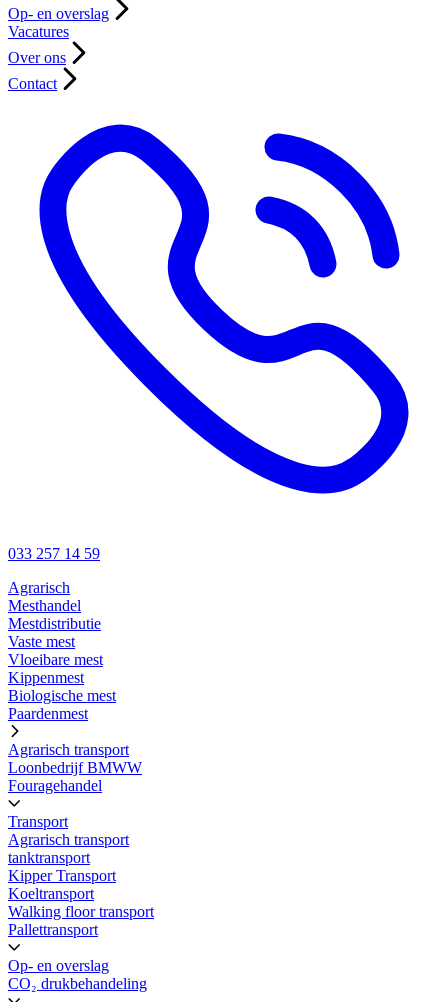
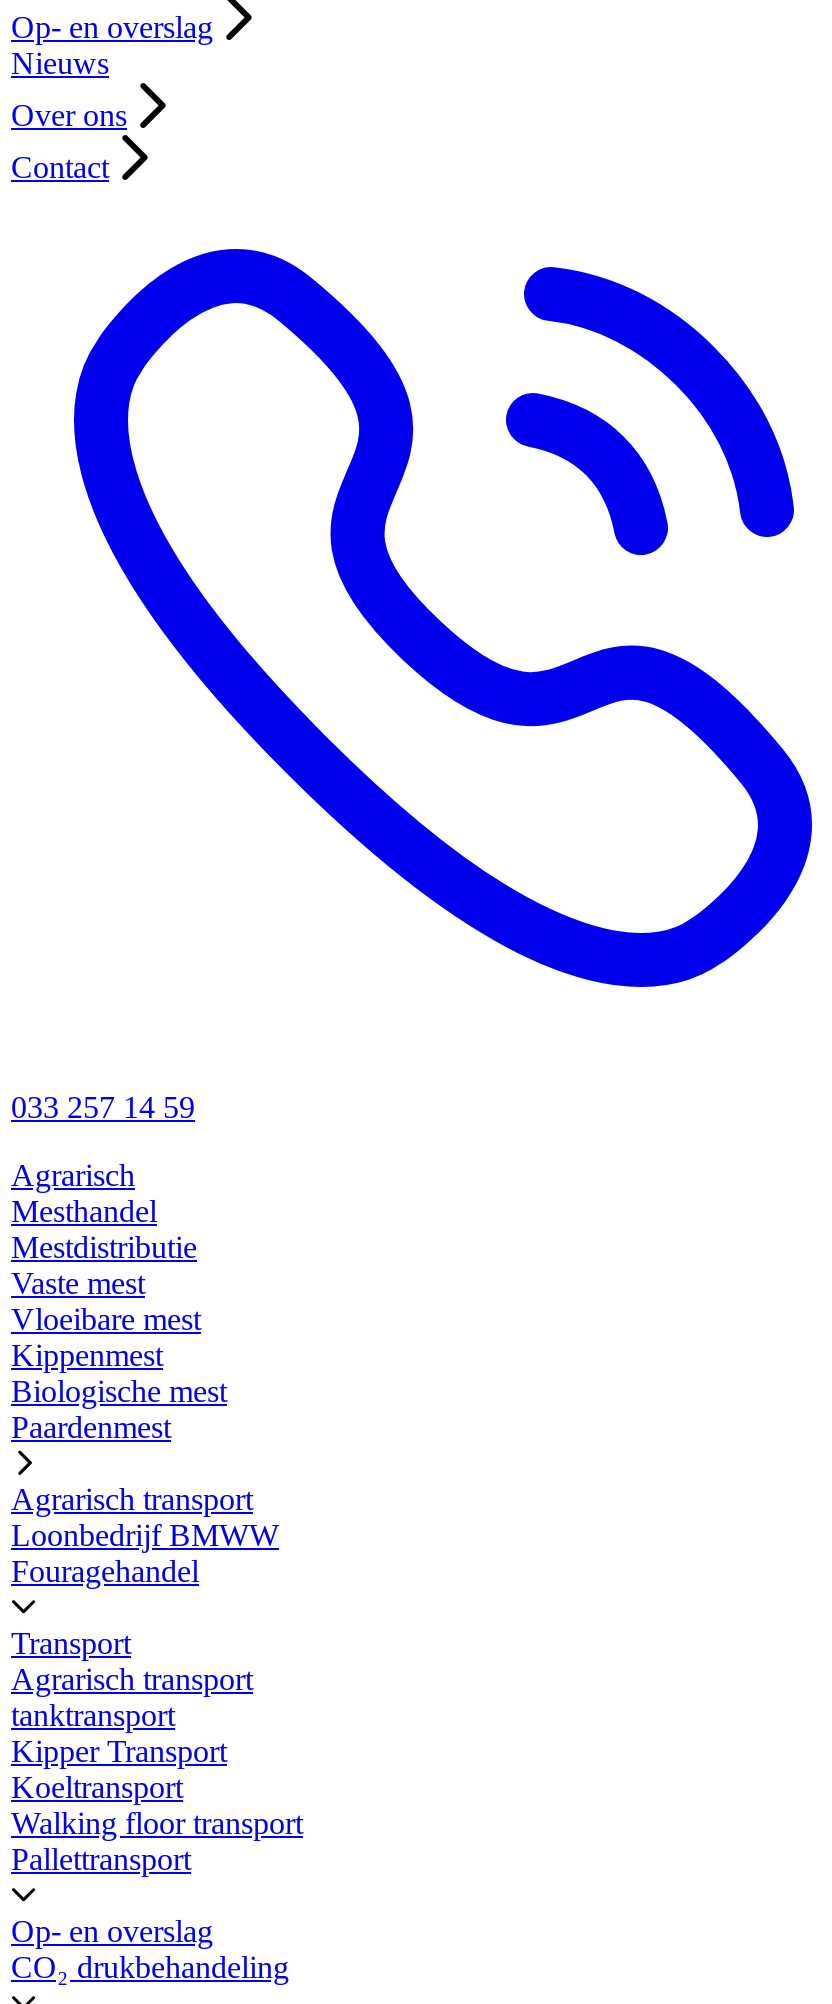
[8,23,69,40] Vacatures -> [11,46,109,80] Nieuws

